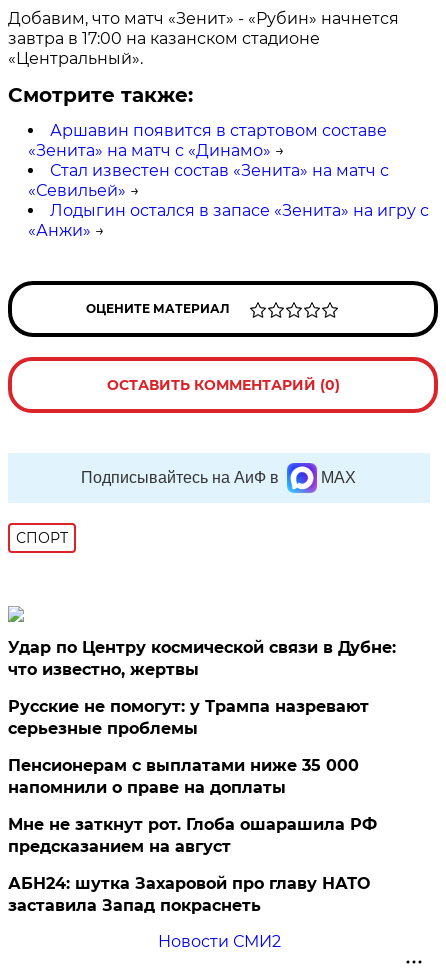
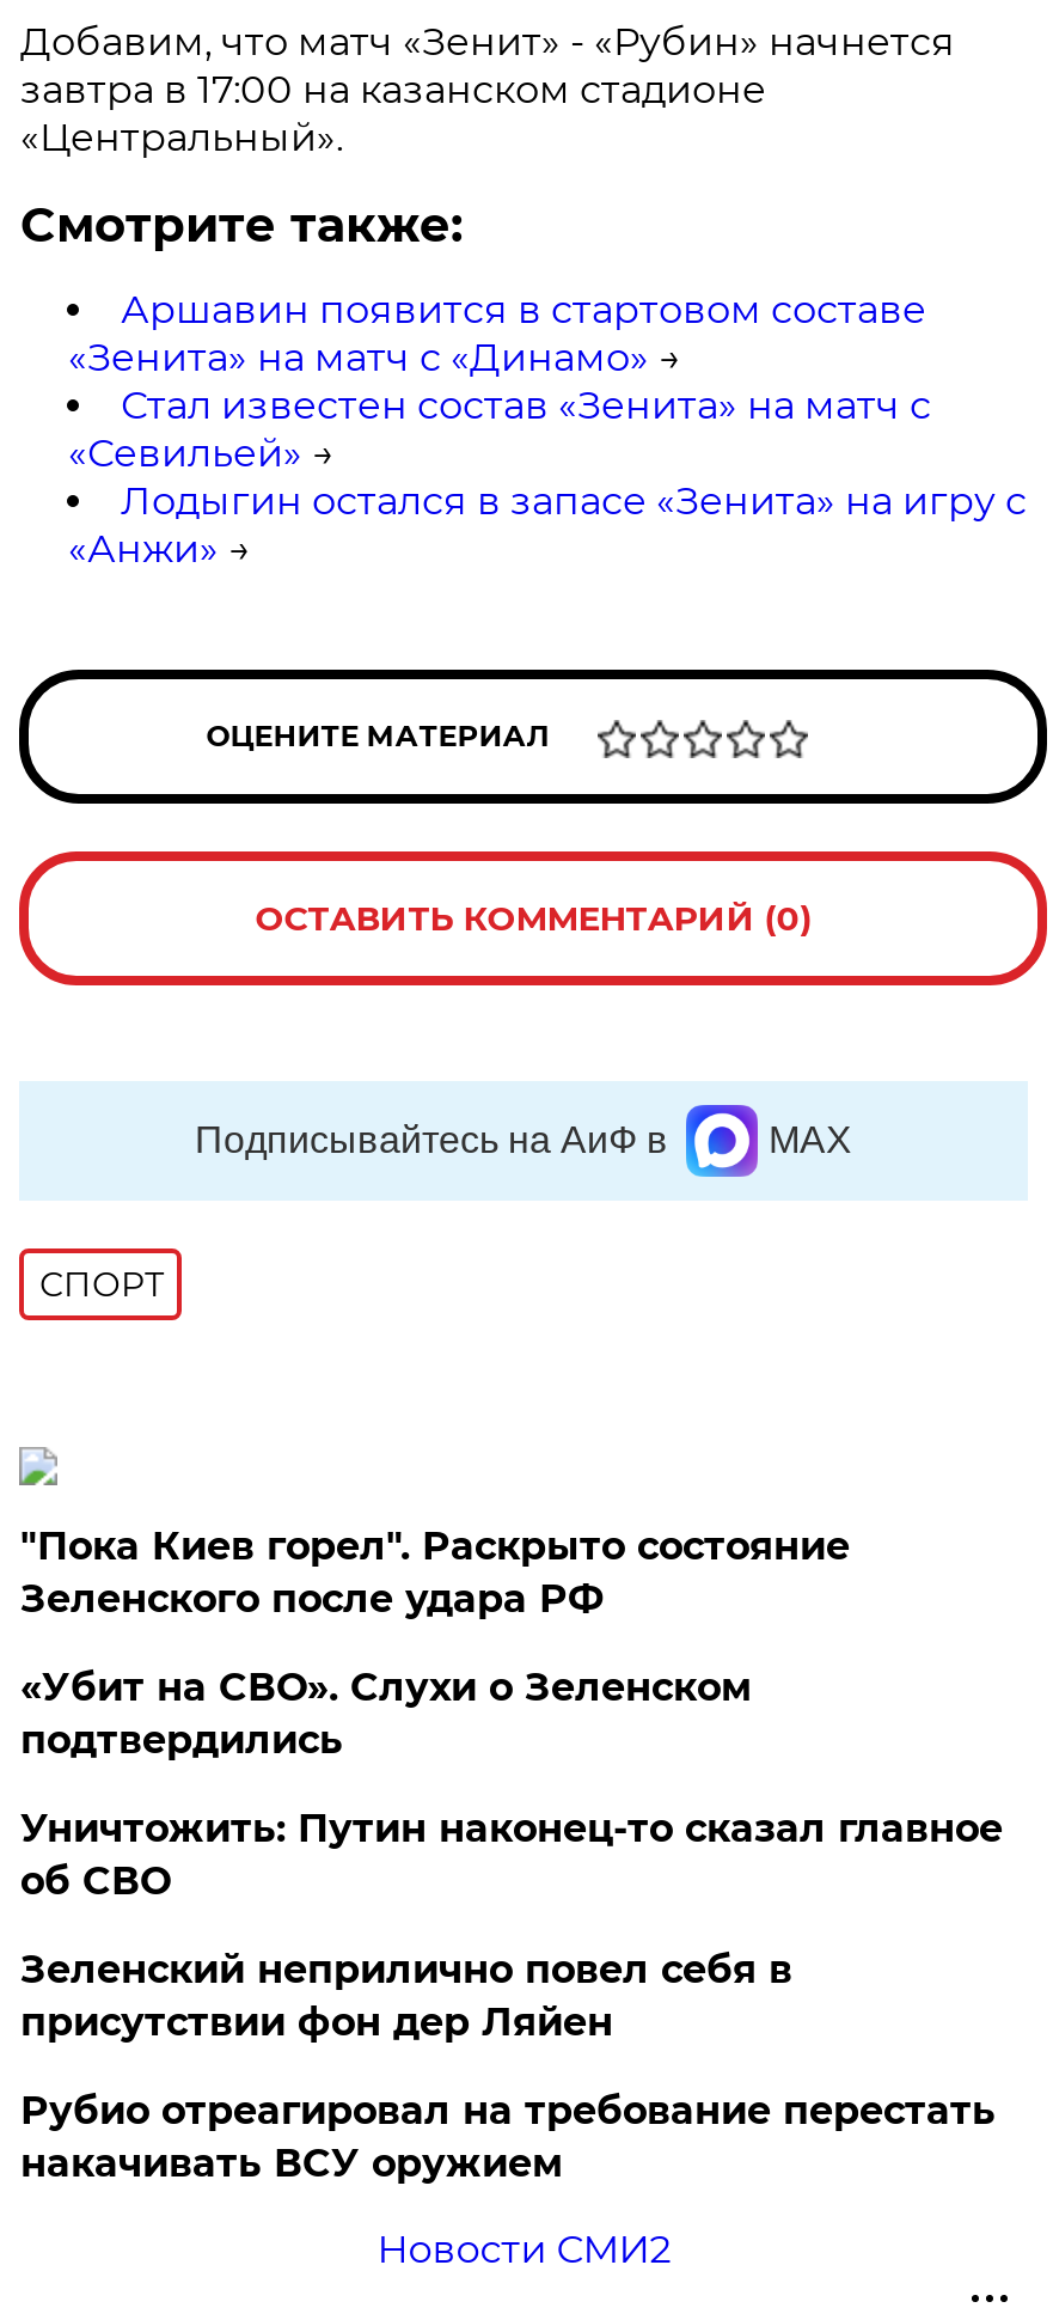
[8,638,396,679] Удар по Центру космической связи в Дубне: | что известно, жертвы -> [20,1524,850,1622] "Пока Киев горел". Раскрыто состояние | Зеленского после удара РФ
[8,697,369,738] Русские не помогут: у Трампа назревают | серьезные проблемы -> [20,1665,752,1763] «Убит на СВО». Слухи о Зеленском | подтвердились
[8,756,359,797] Пенсионерам с выплатами ниже 35 000 | напомнили о праве на доплаты -> [20,1806,1003,1904] Уничтожить: Путин наконец-то сказал главное | об СВО
[8,815,377,856] Мне не заткнут рот. Глоба ошарашила РФ | предсказанием на август -> [20,1947,792,2045] Зеленский неприлично повел cебя в | присутствии фон дер Ляйен
[8,874,370,915] АБН24: шутка Захаровой про главу НАТО | заставила Запад покраснеть -> [20,2088,995,2186] Рубио отреагировал на требование перестать | накачивать ВСУ оружием

